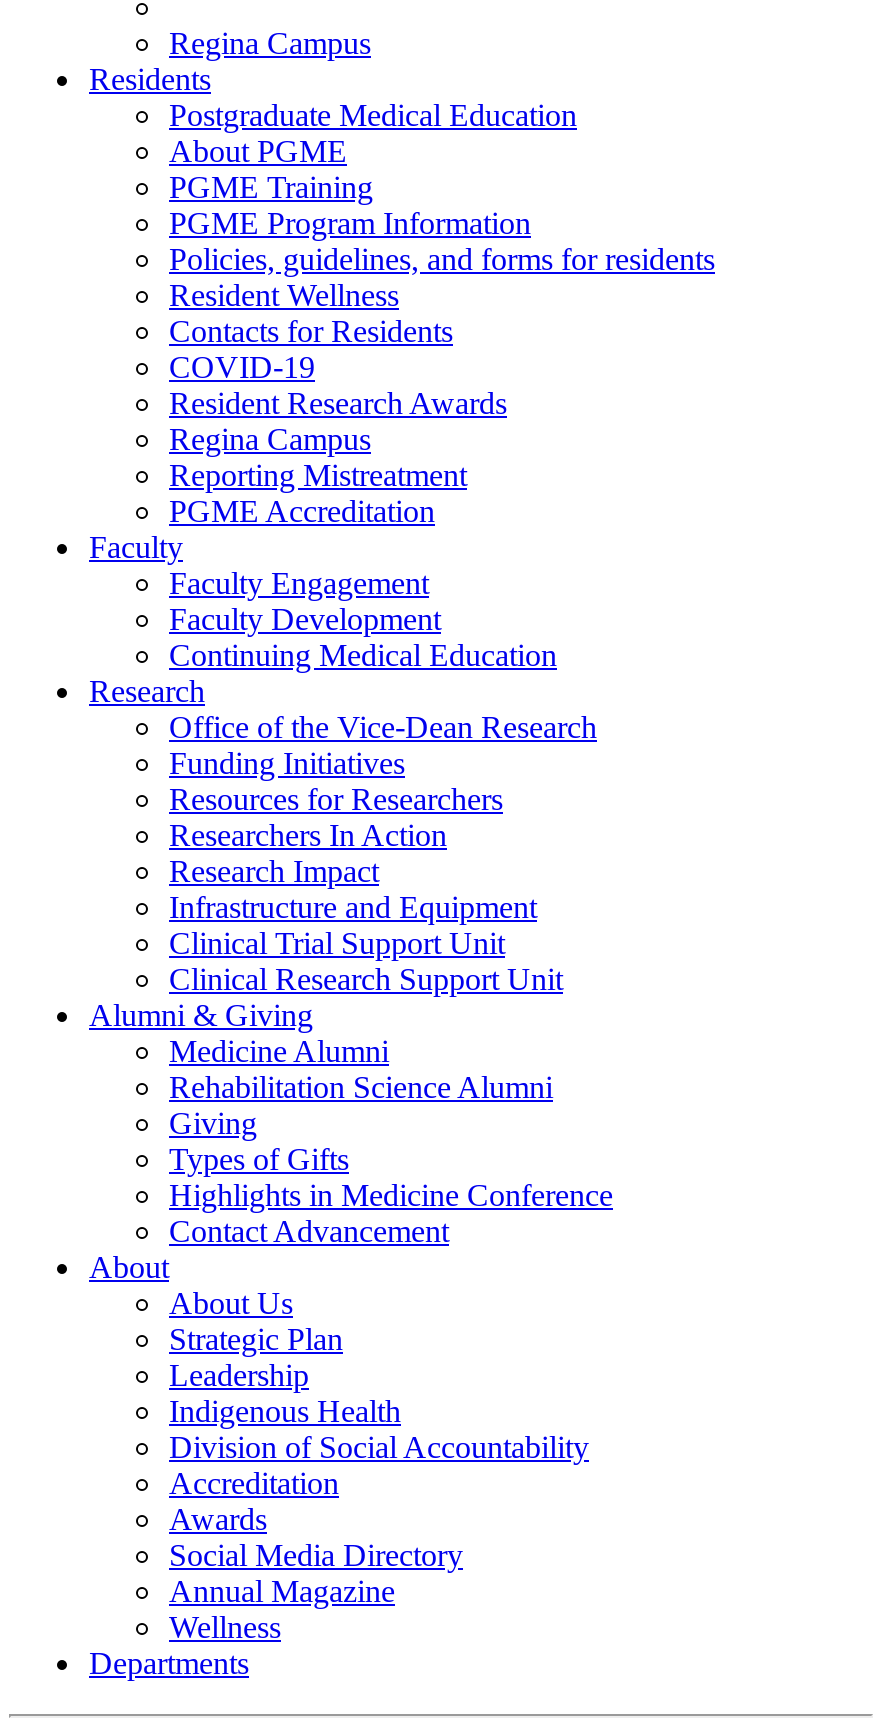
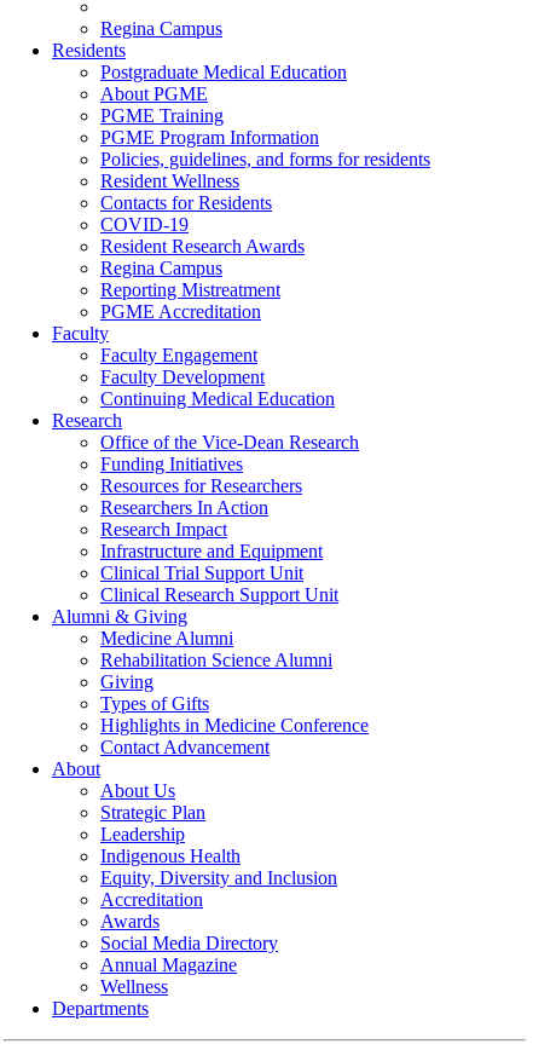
[169,1430,589,1464] Division of Social Accountability -> [100,867,337,888] Equity, Diversity and Inclusion

